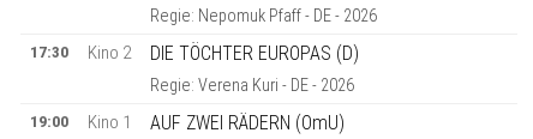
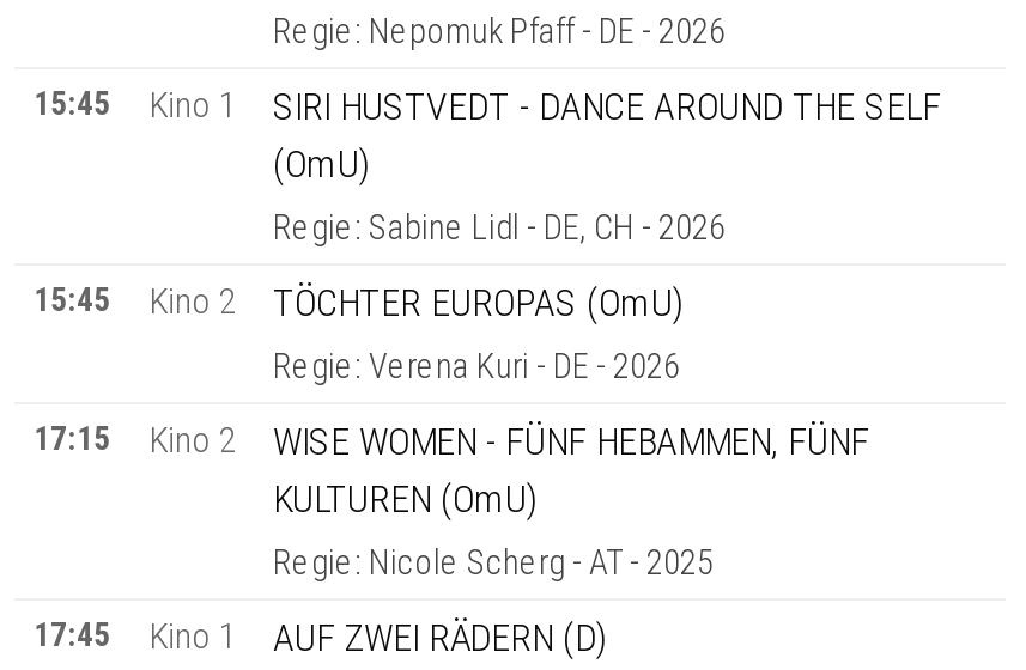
[30,42,68,61] 17:30 -> [34,84,941,318] 15:45 | Kino 1 | SIRI HUSTVEDT - DANCE AROUND THE SELF | (OmU) | Regie: Sabine Lidl - DE, CH - 2026 | 15:45
[150,42,359,65] DIE TÖCHTER EUROPAS (D) -> [273,280,685,325] TÖCHTER EUROPAS (OmU)
[30,111,68,131] 19:00 -> [34,419,869,653] 17:15 | Kino 2 | WISE WOMEN - FÜNF HEBAMMEN, FÜNF | KULTUREN (OmU) | Regie: Nicole Scherg - AT - 2025 | 17:45
[150,111,345,134] AUF ZWEI RÄDERN (OmU) -> [273,615,608,660] AUF ZWEI RÄDERN (D)

